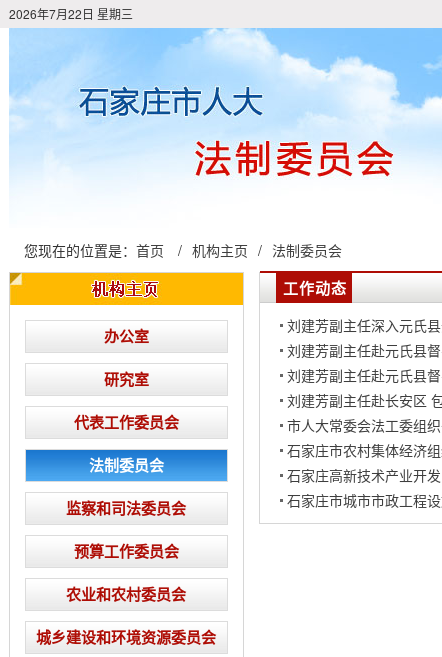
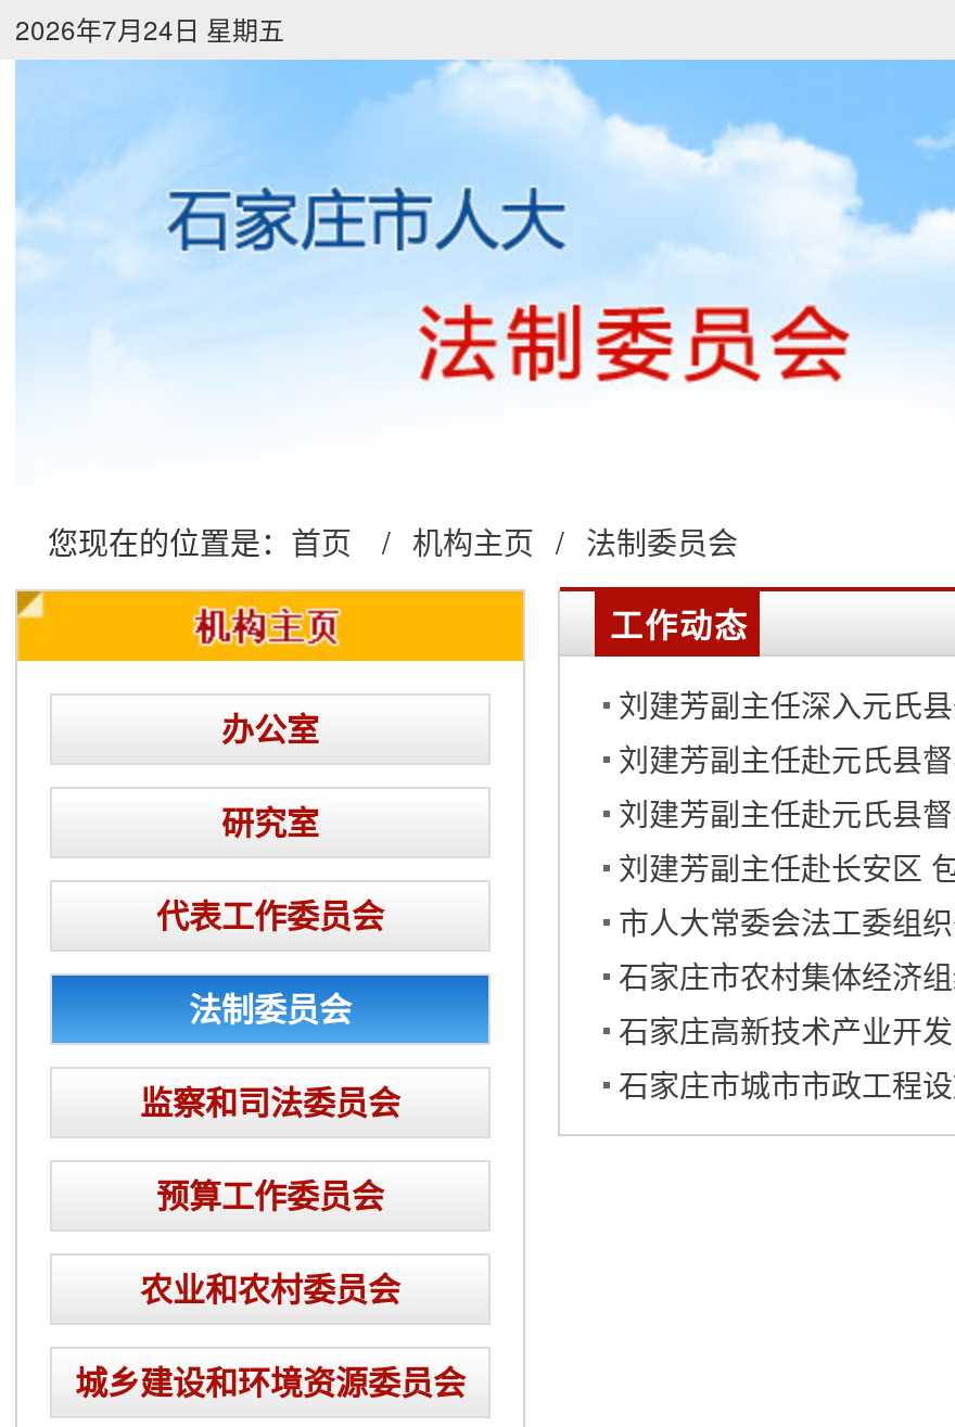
[9,5,133,22] 2026年7月22日 星期三 -> [15,10,284,47] 2026年7月24日 星期五

